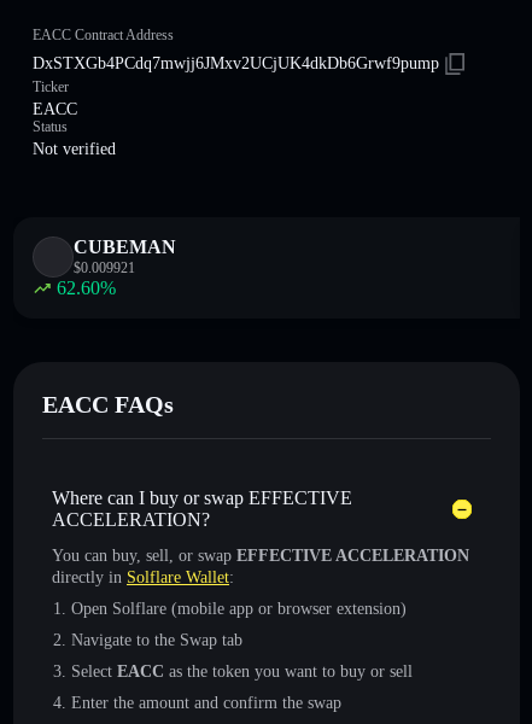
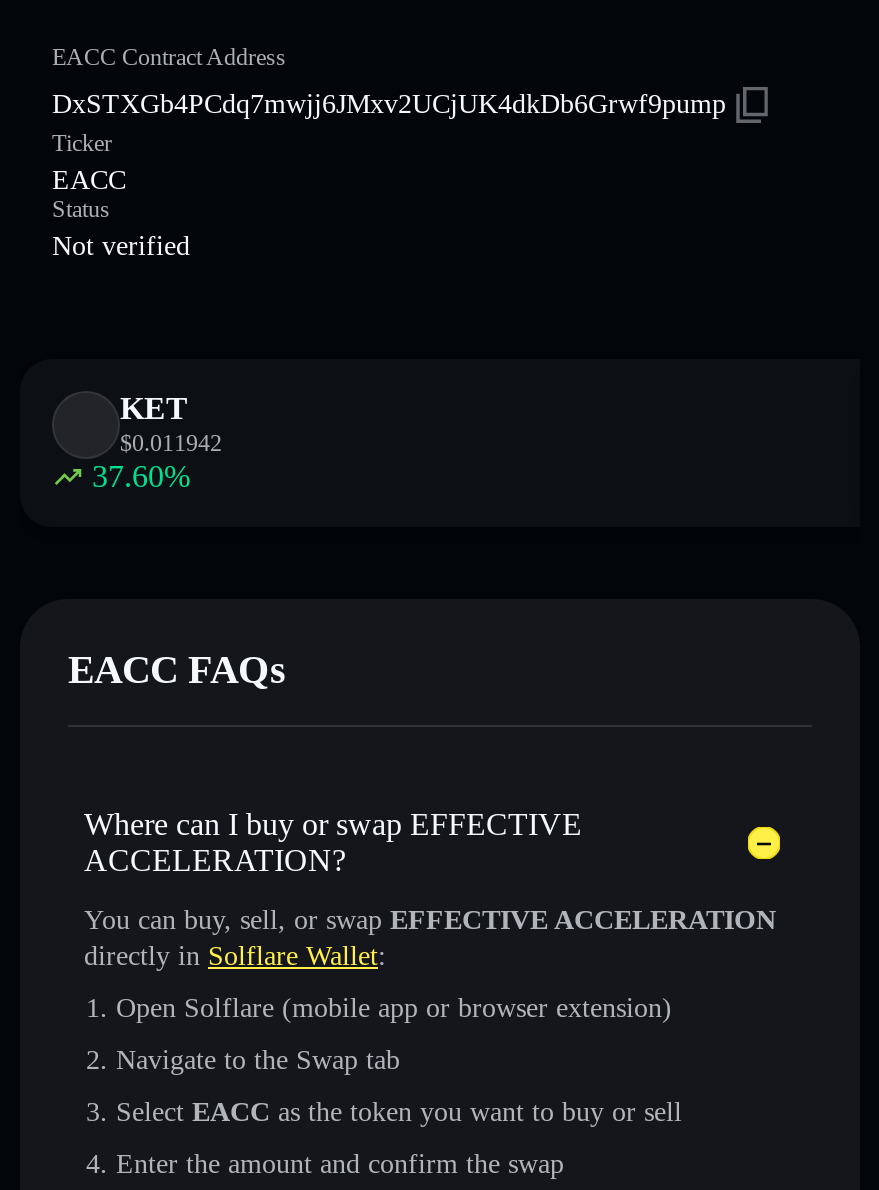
[57,237,176,298] CUBEMAN | $0.009921 | 62.60% -> [92,391,222,493] KET | $0.011942 | 37.60%

